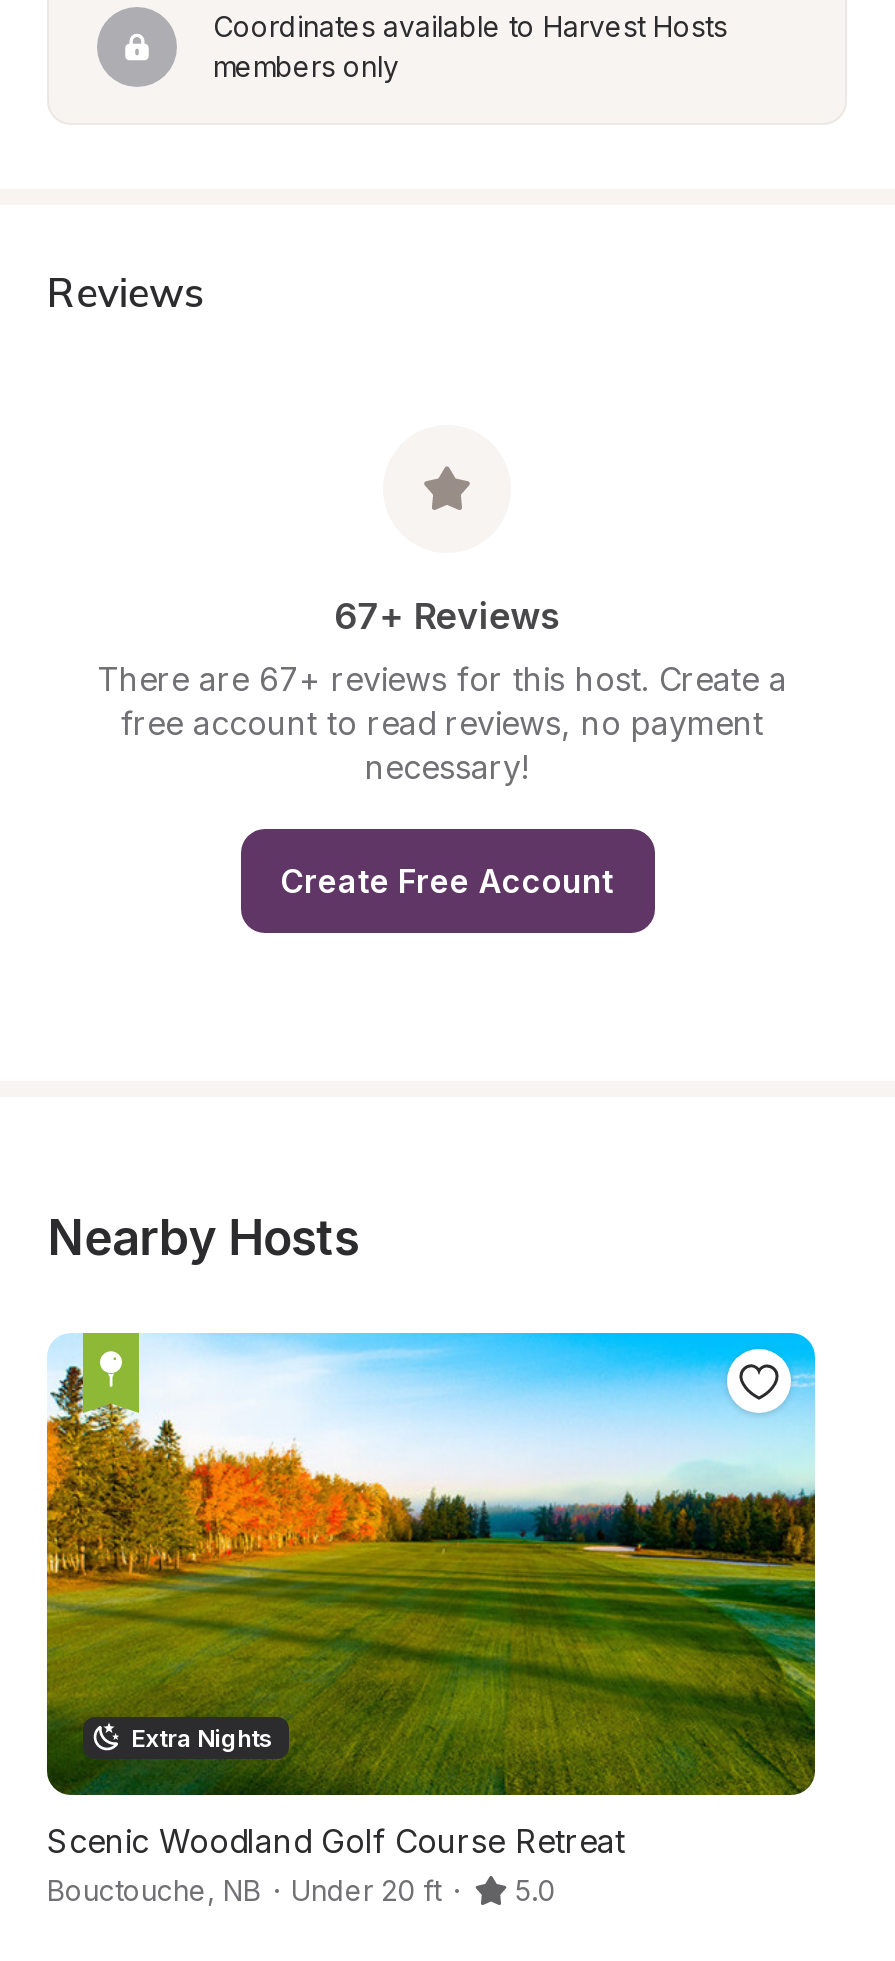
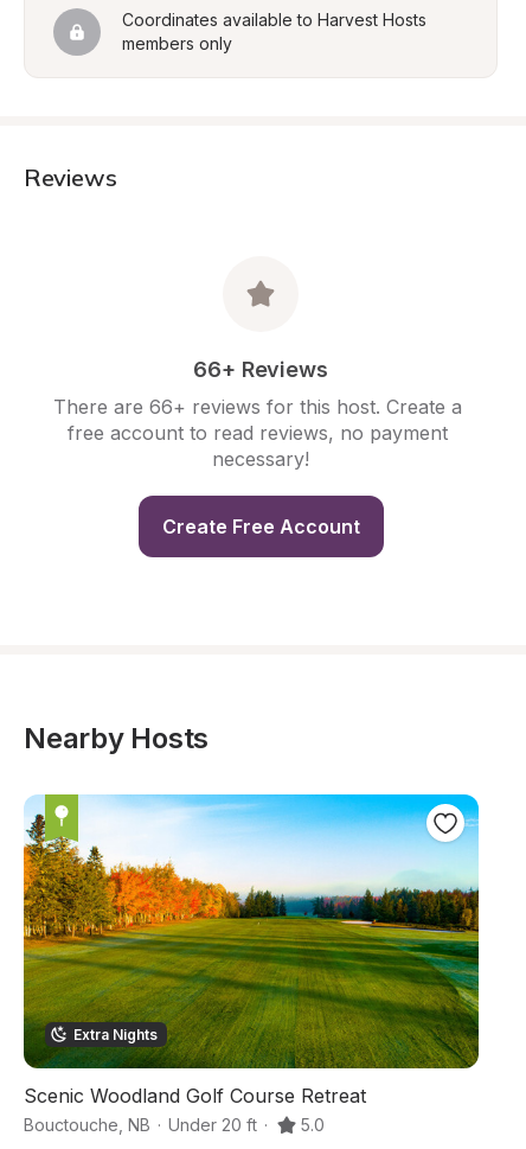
[334,595,560,637] 67+ Reviews -> [193,357,328,382] 66+ Reviews
[97,659,787,699] There are 67+ reviews for this host. Create a -> [53,395,462,419] There are 66+ reviews for this host. Create a

